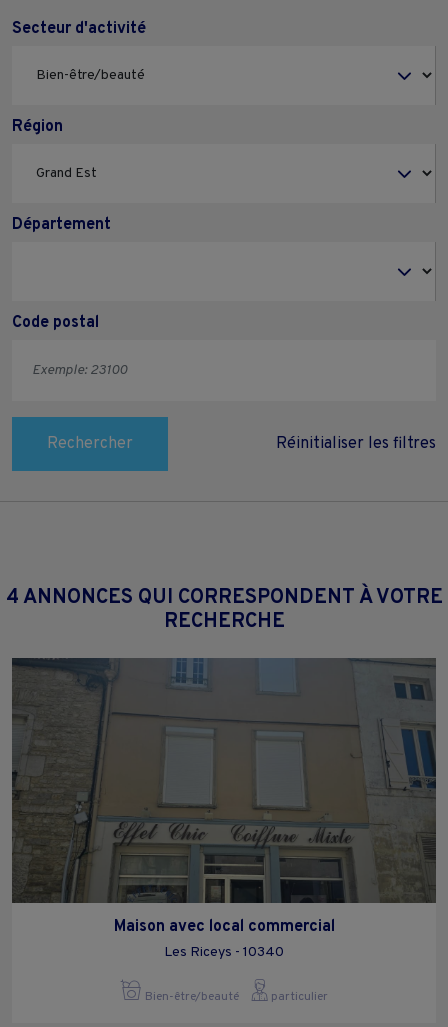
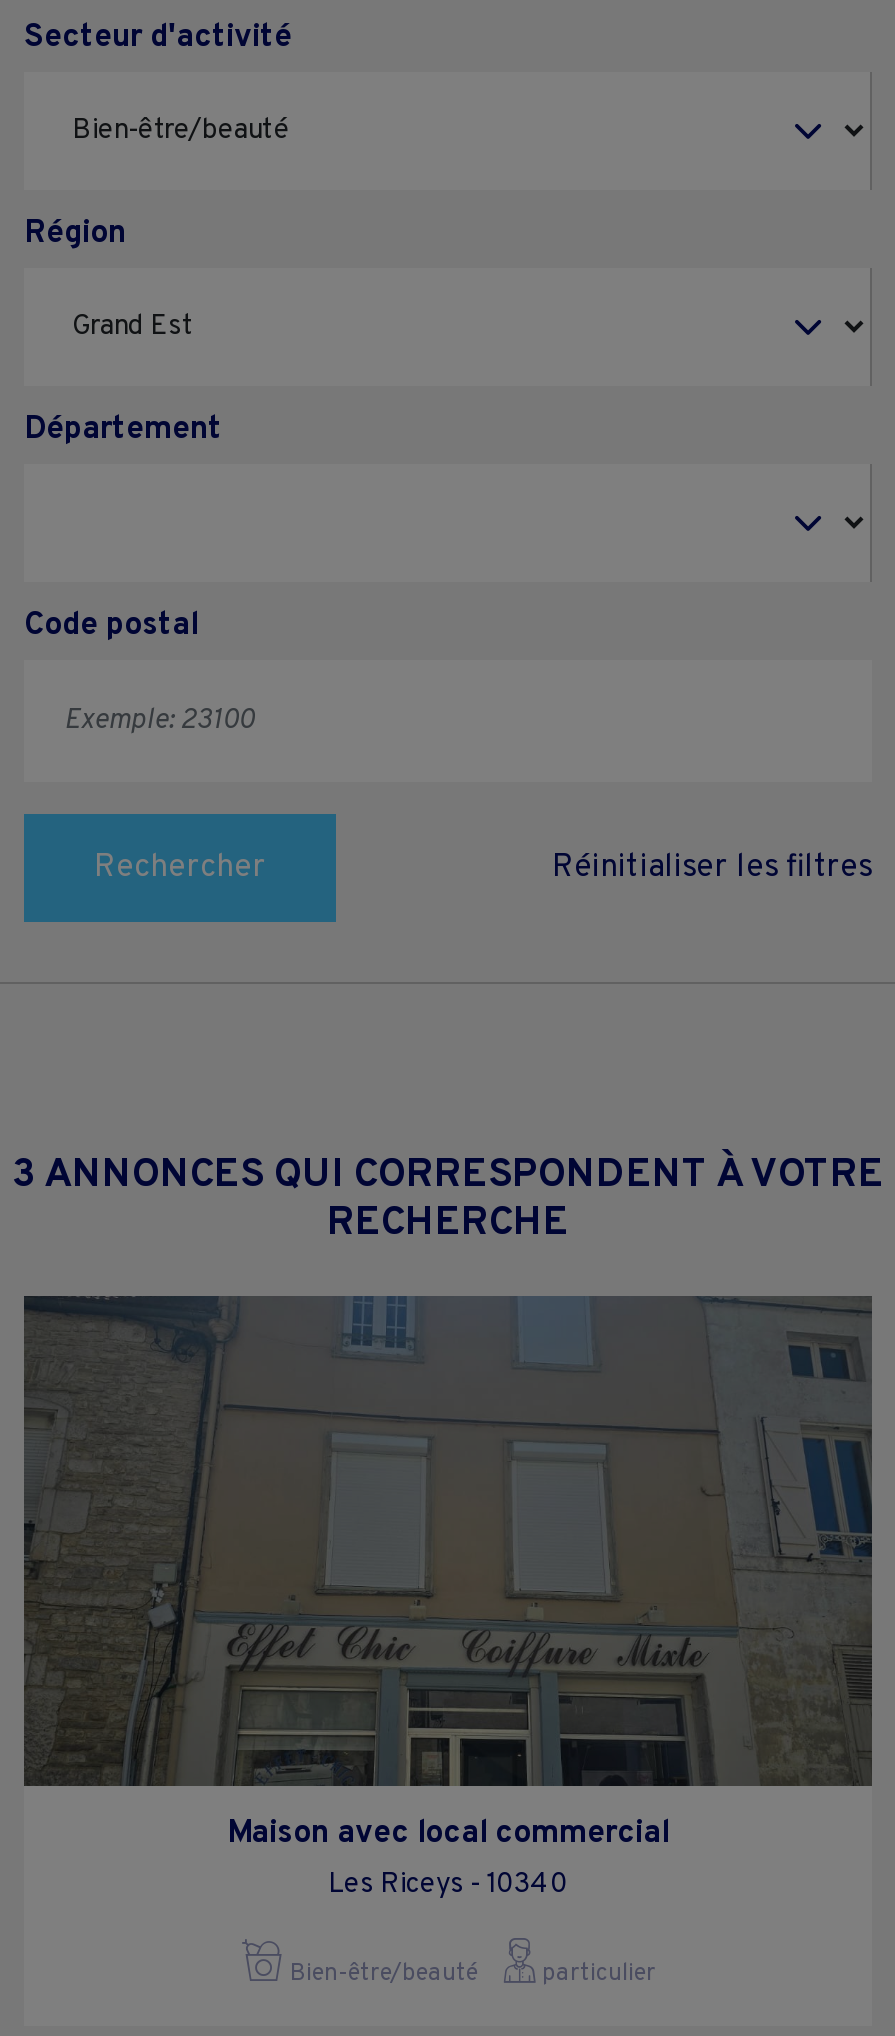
[5,585,442,611] 4 ANNONCES QUI CORRESPONDENT À VOTRE -> [12,1150,884,1202] 3 ANNONCES QUI CORRESPONDENT À VOTRE

